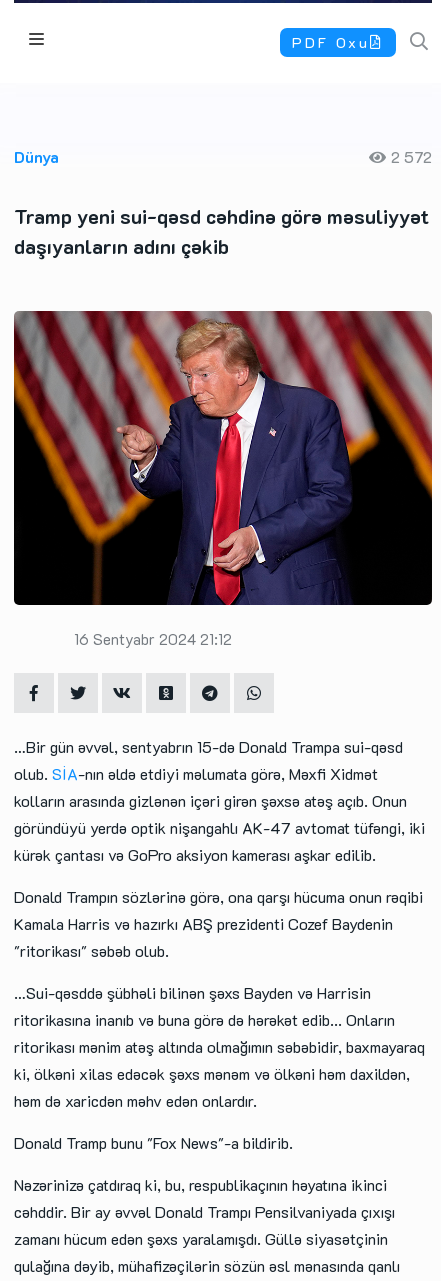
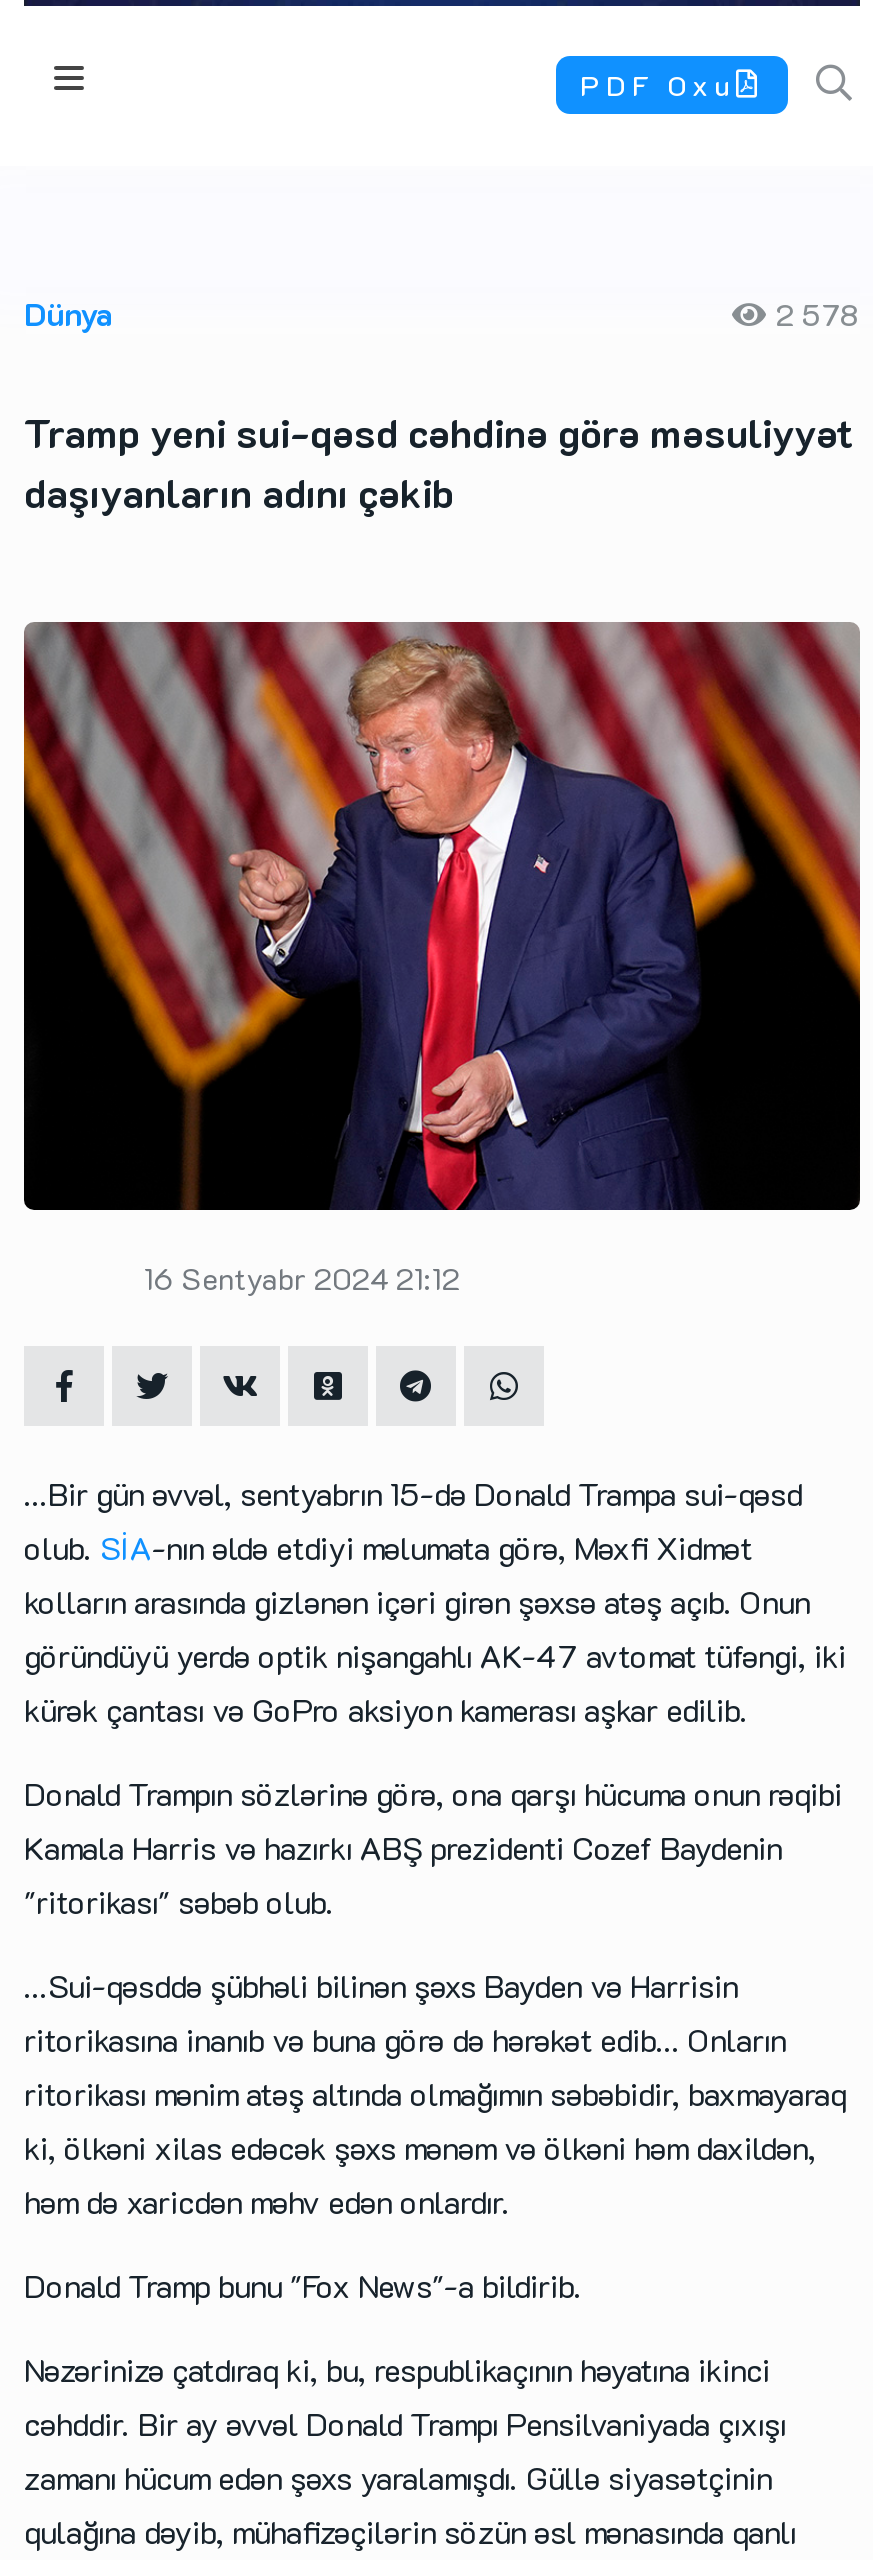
[391,147,432,167] 2 572 -> [776,294,860,334] 2 578

